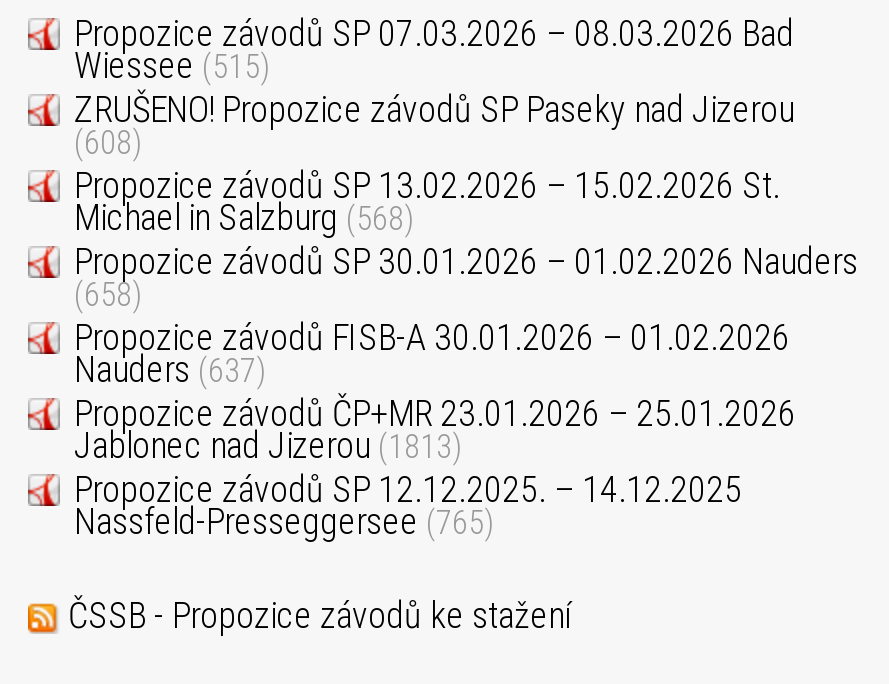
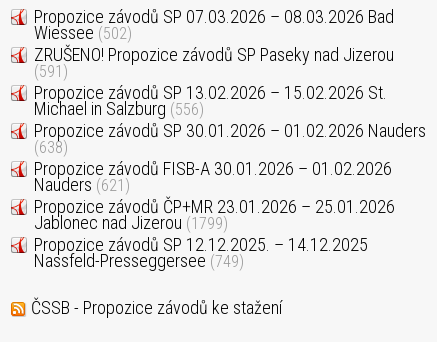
[74,43,270,85] Wiessee(515) -> [34,21,132,42] Wiessee(502)
[74,123,142,161] (608) -> [34,61,68,80] (591)
[74,195,414,237] Michael in Salzburg(568) -> [34,97,204,118] Michael in Salzburg(556)
[74,275,142,313] (658) -> [34,137,68,156] (638)
[74,347,266,389] Nauders(637) -> [34,173,130,194] Nauders(621)
[74,423,462,465] Jablonec nad Jizerou (1813) -> [34,211,228,232] Jablonec nad Jizerou (1799)
[74,499,494,541] Nassfeld-Presseggersee (765) -> [34,249,244,270] Nassfeld-Presseggersee (749)

